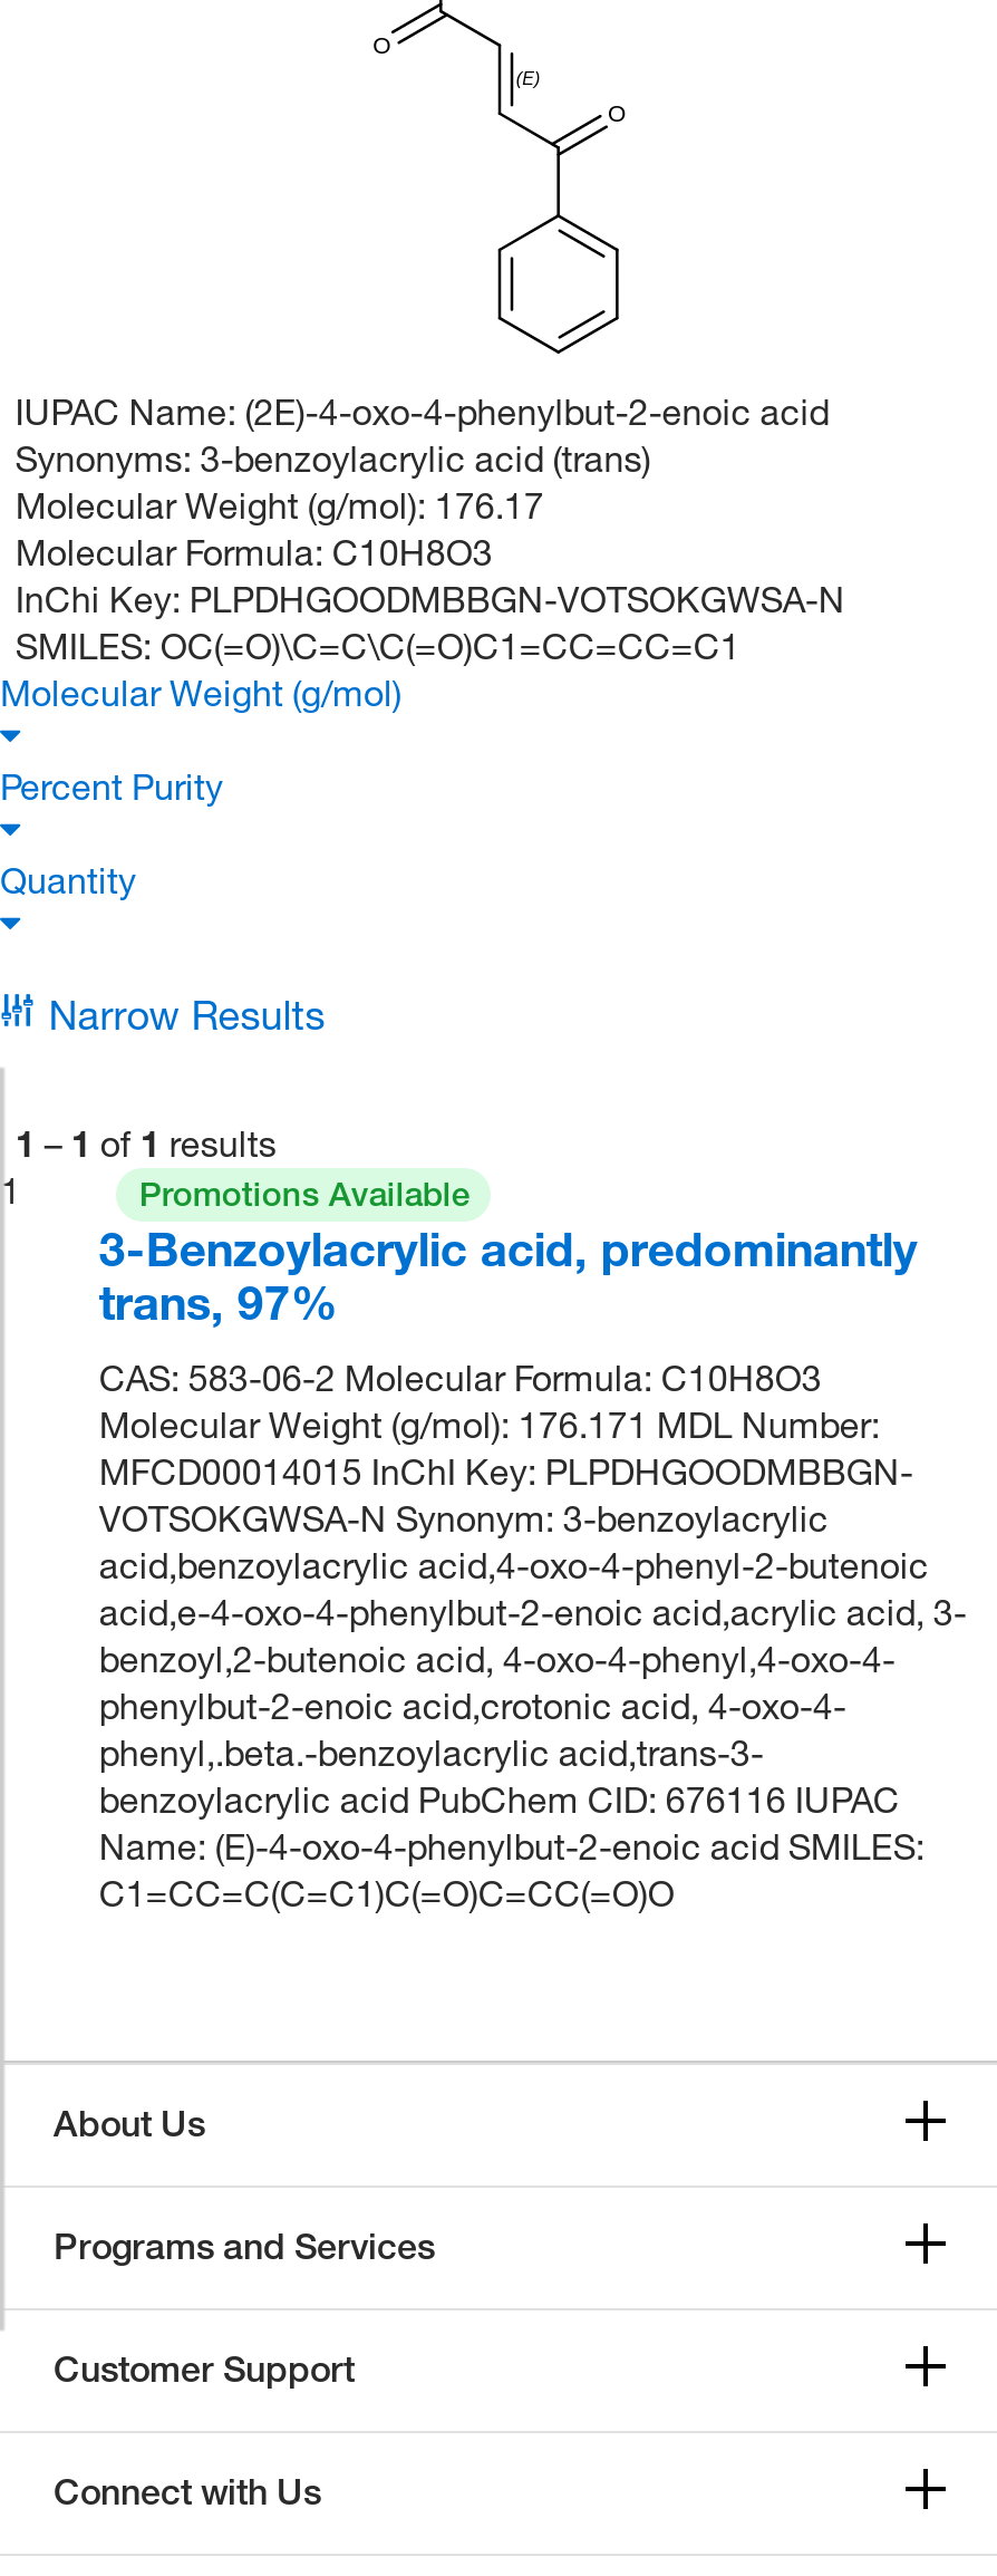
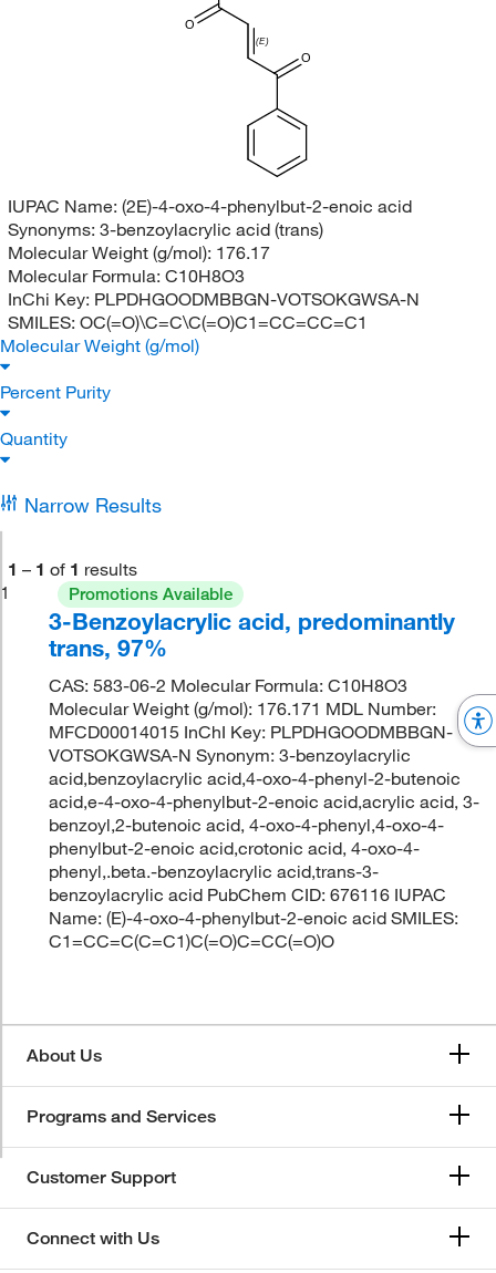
none -> [455,693,493,749] [image]

